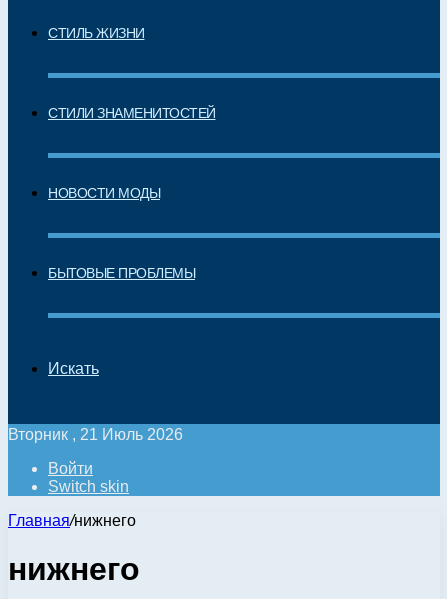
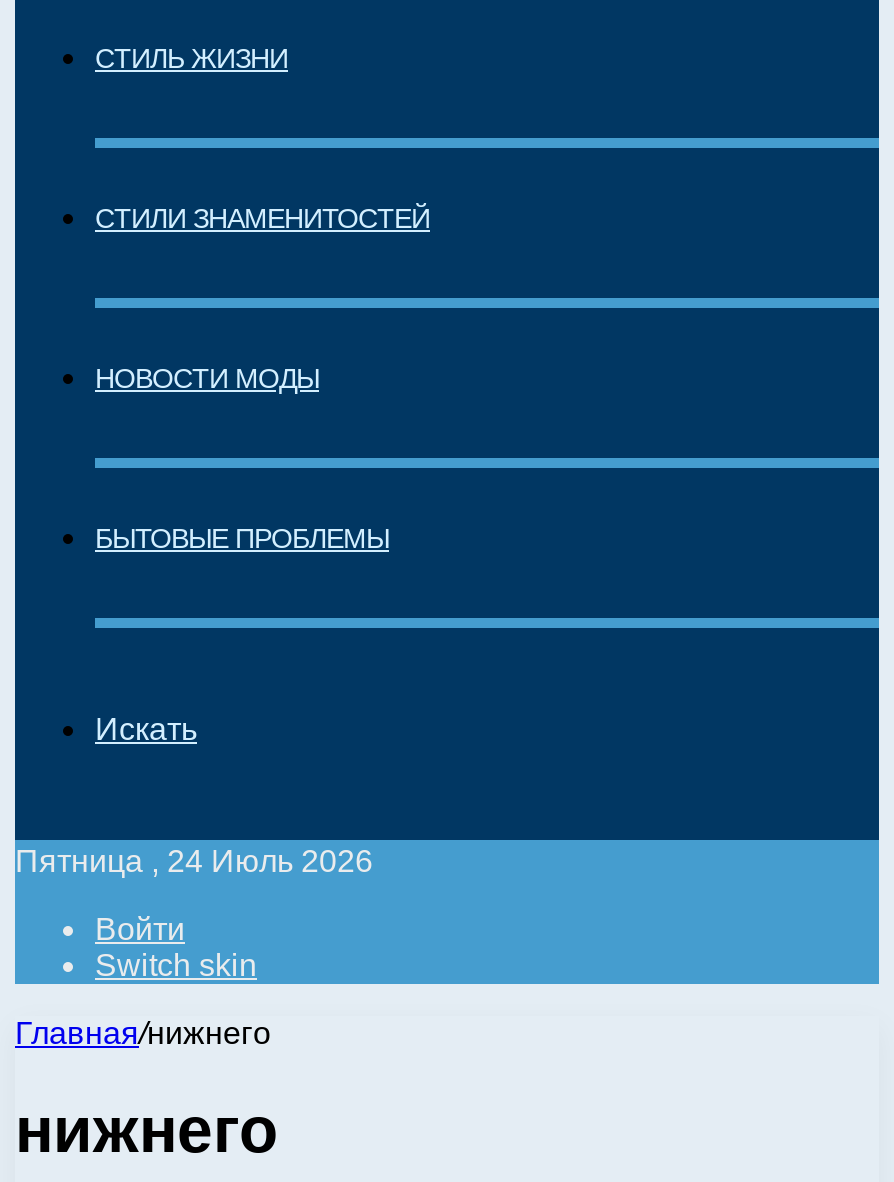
[8,426,183,443] Вторник , 21 Июль 2026 -> [15,844,373,878] Пятница , 24 Июль 2026

